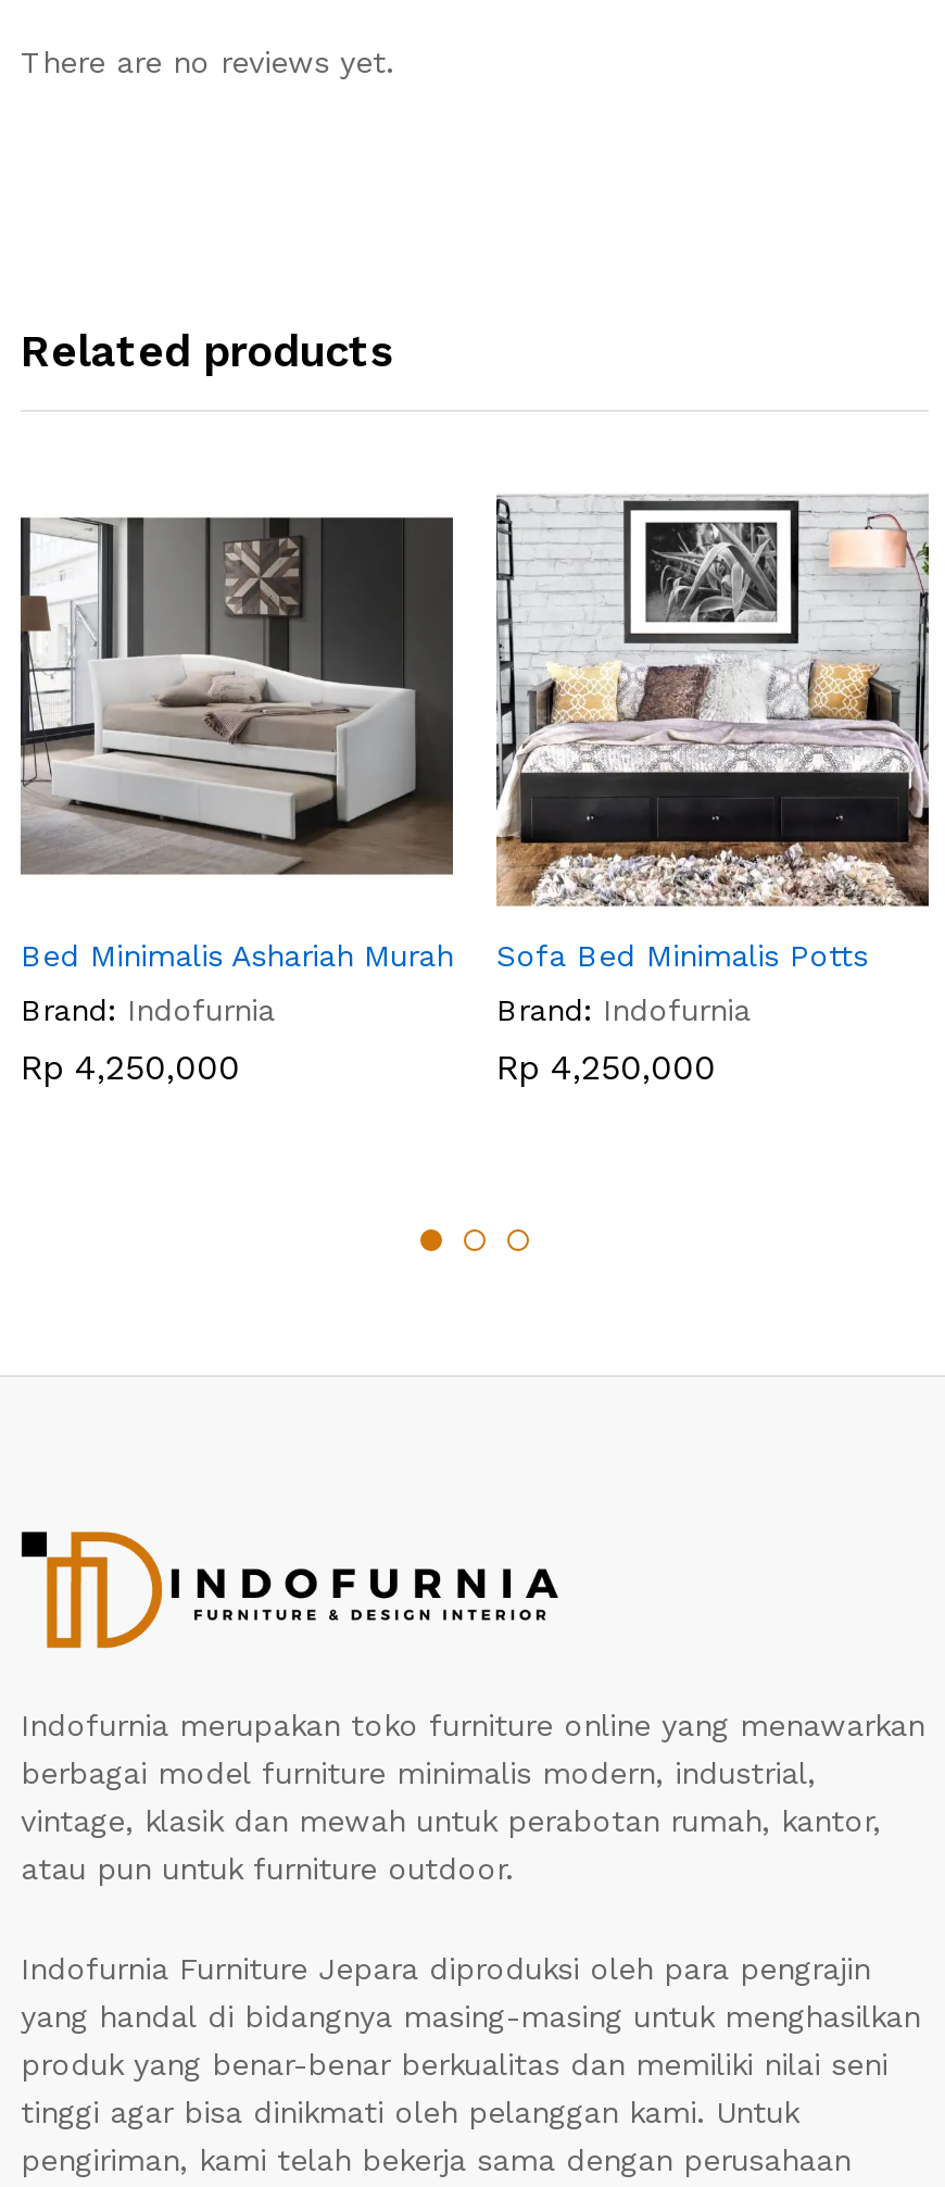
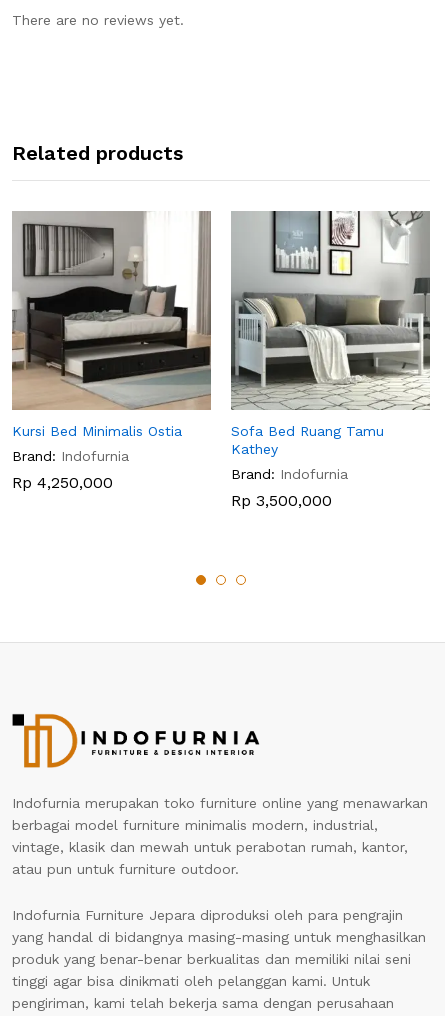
[18,477,455,972] [image] | Bed Minimalis Ashariah Murah -> [11,210,212,439] [image] | Kursi Bed Minimalis Ostia
[494,477,931,972] [image] | Sofa Bed Minimalis Potts -> [230,210,431,457] [image] | Sofa Bed Ruang Tamu | Kathey
[496,1046,716,1087] Rp 4,250,000 -> [231,491,332,510] Rp 3,500,000

